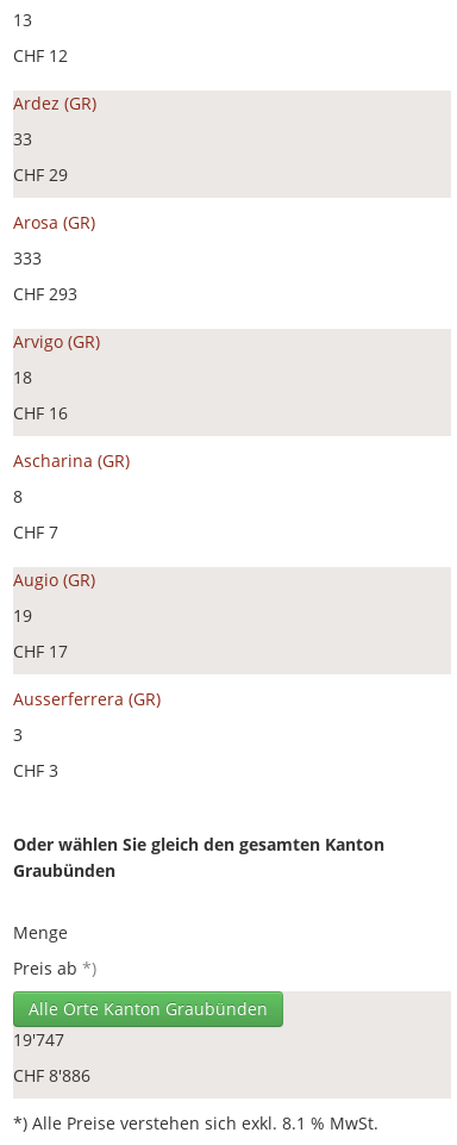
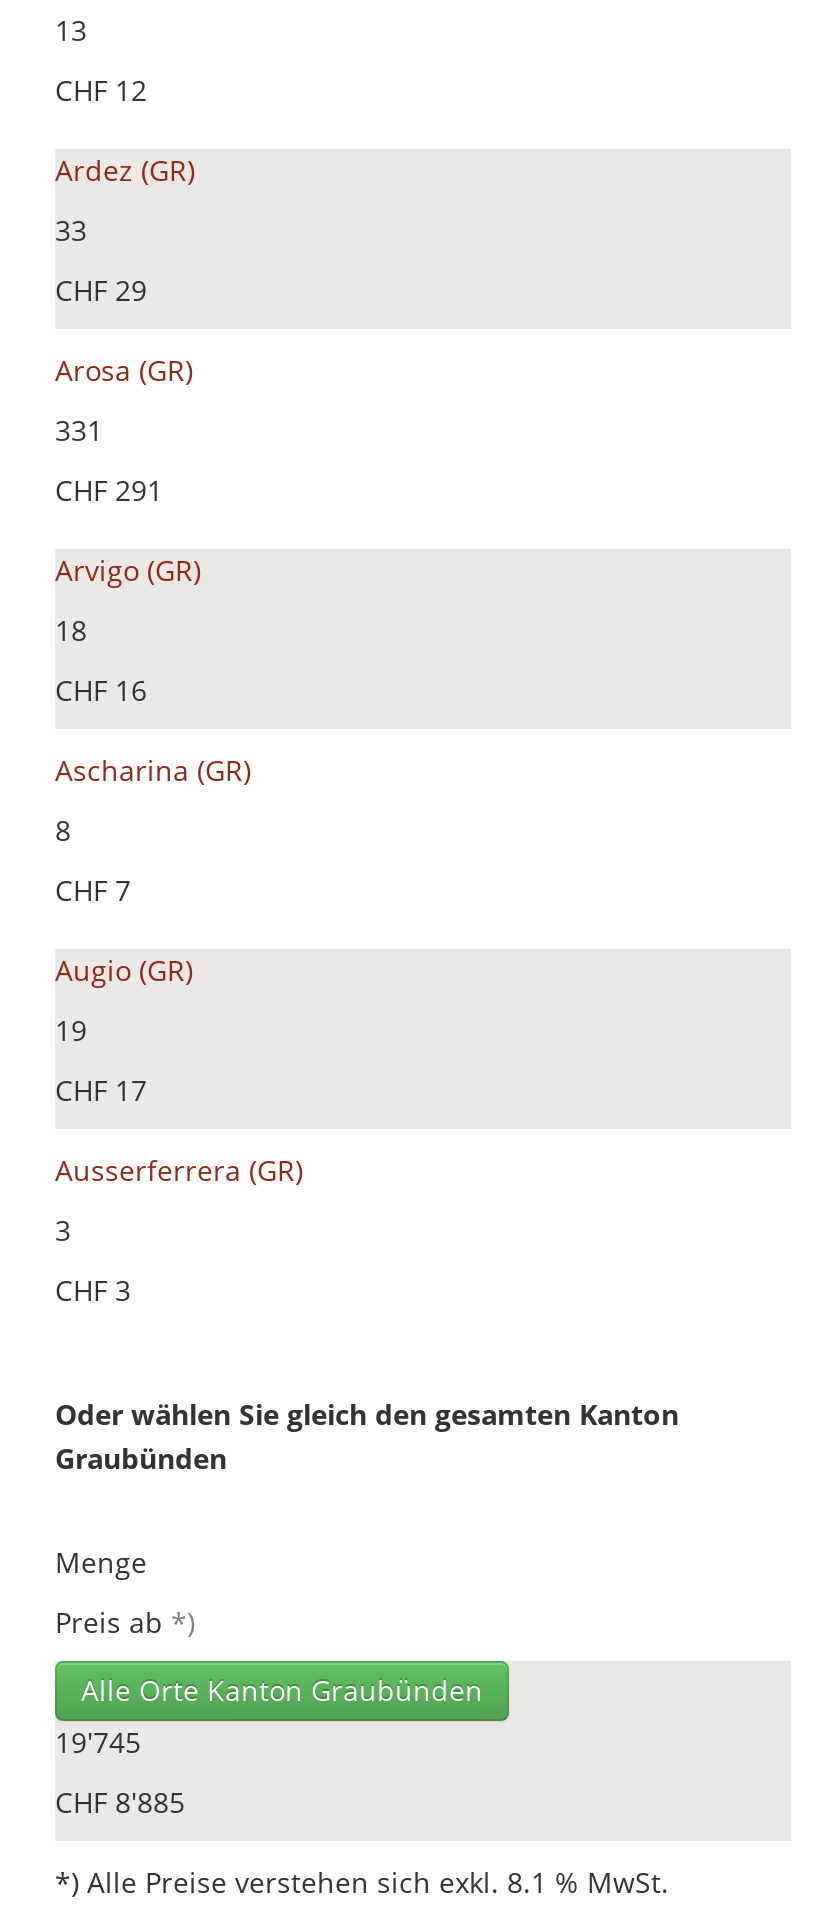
[13,246,42,269] 333 -> [55,410,103,448] 331
[13,282,77,305] CHF 293 -> [55,470,163,508] CHF 291
[13,1028,64,1051] 19'747 -> [55,1722,141,1760] 19'745
[13,1064,90,1086] CHF 8'886 -> [55,1782,185,1820] CHF 8'885

